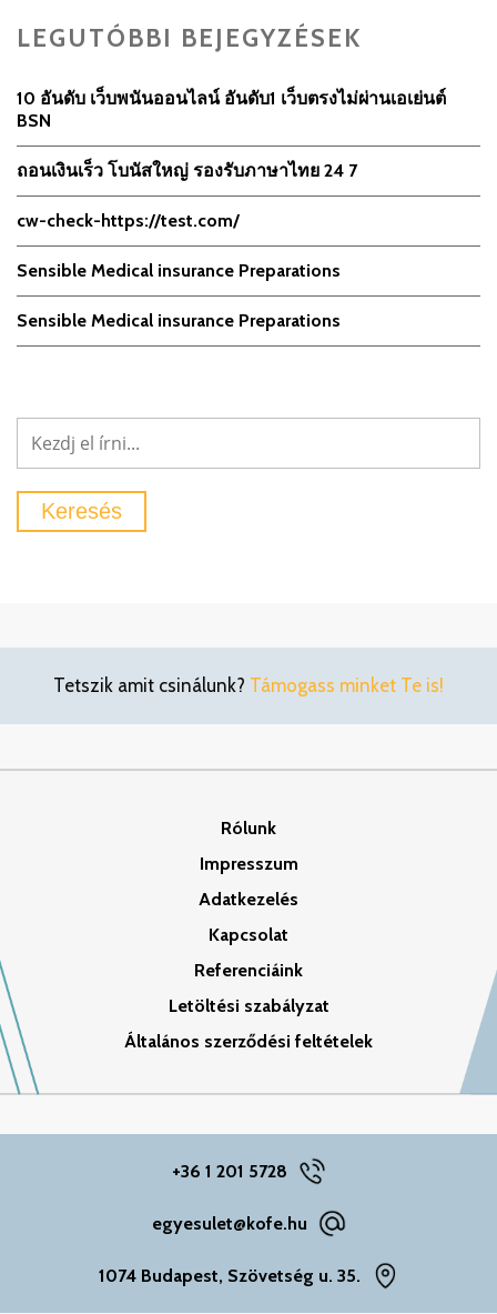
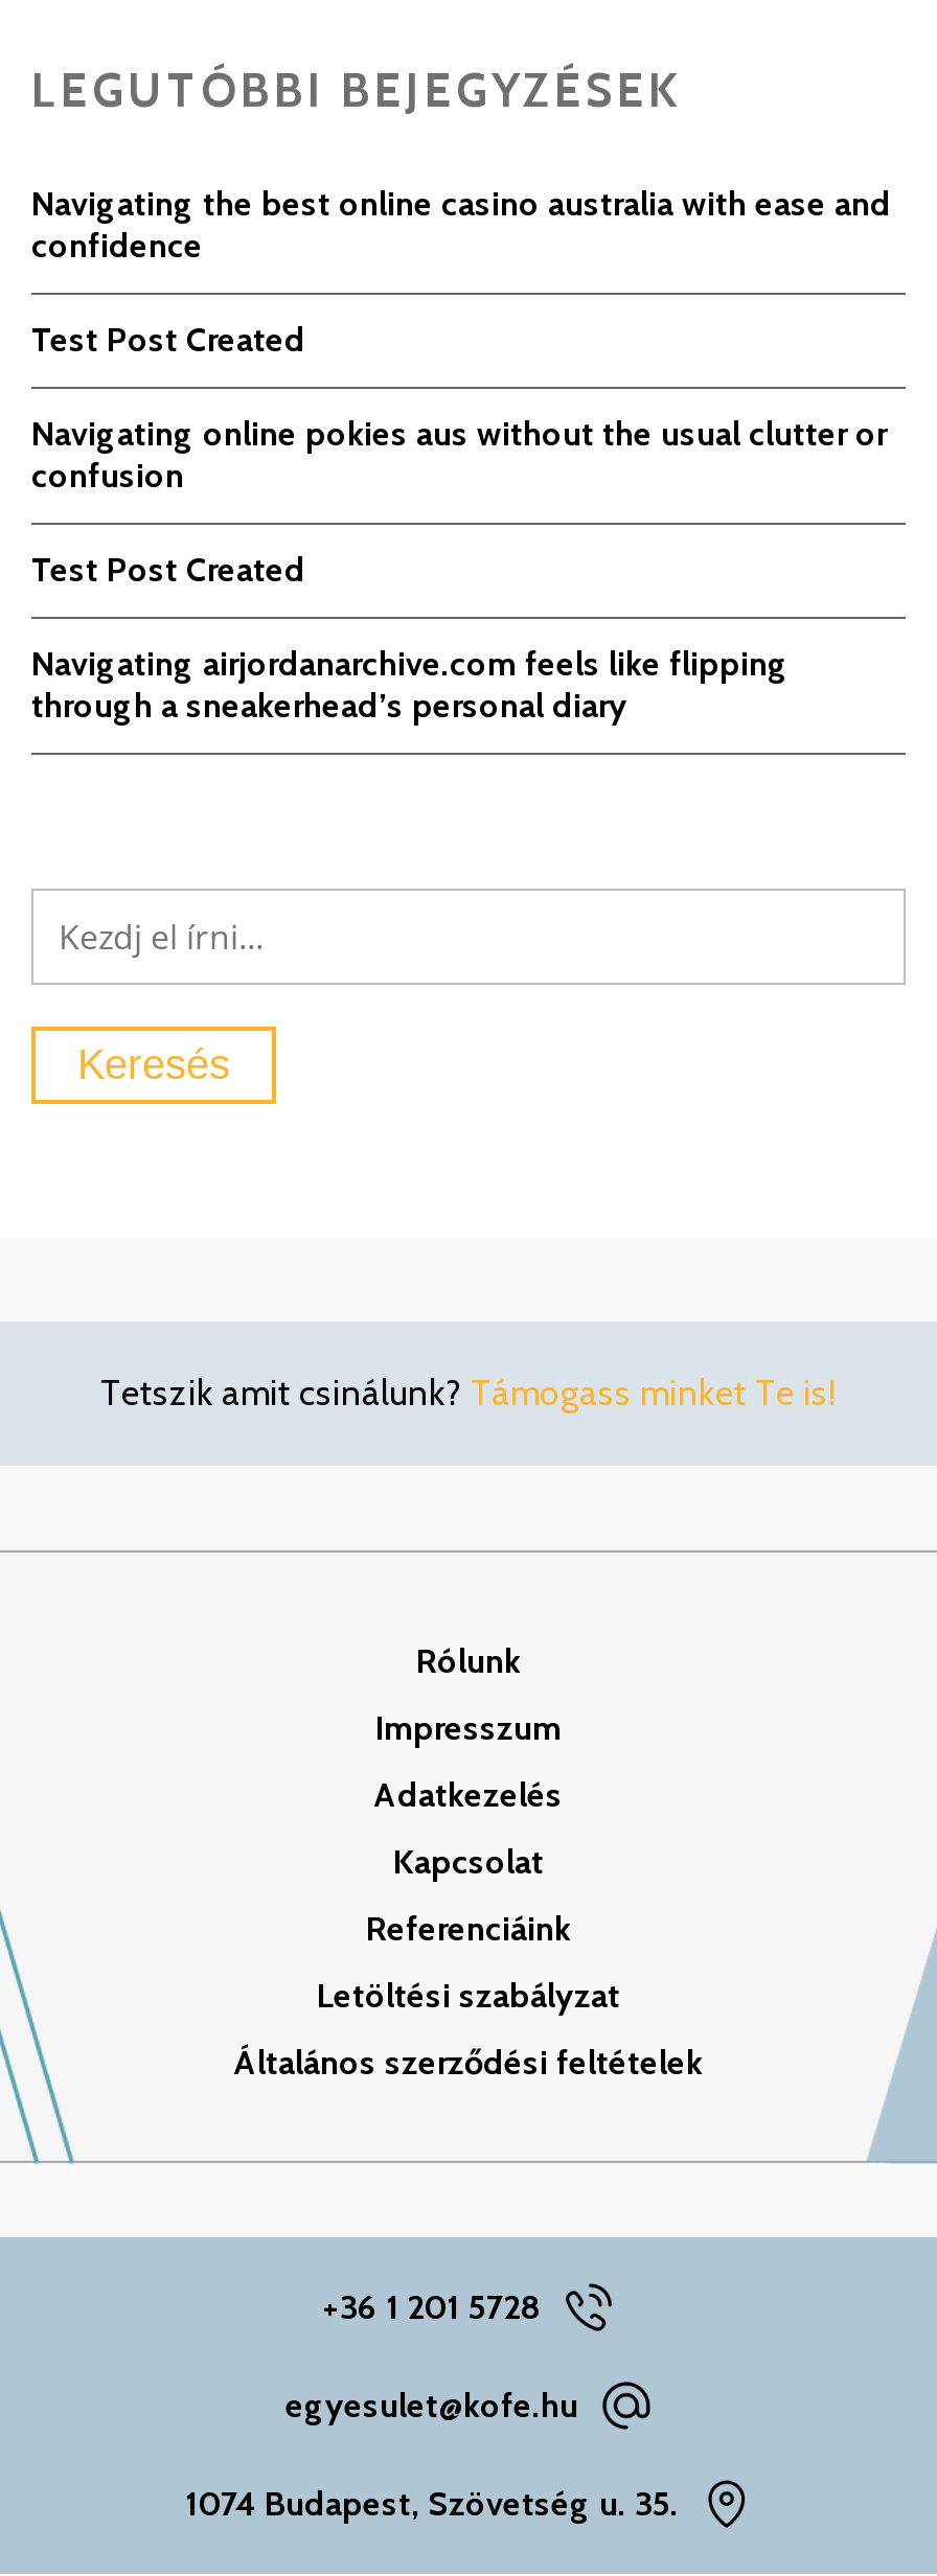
[17,88,446,131] 10 อันดับ เว็บพนันออนไลน์ อันดับ1 เว็บตรงไม่ผ่านเอเย่นต์ | BSN -> [31,184,891,266] Navigating the best online casino australia with ease and | confidence
[17,160,357,181] ถอนเงินเร็ว โบนัสใหญ่ รองรับภาษาไทย 24 7 -> [31,320,305,360] Test Post Created
[17,210,240,231] cw-check-https://test.com/ -> [31,414,887,496] Navigating online pokies aus without the usual clutter or | confusion
[17,260,341,281] Sensible Medical insurance Preparations -> [31,550,305,590] Test Post Created
[17,310,341,331] Sensible Medical insurance Preparations -> [31,644,789,726] Navigating airjordanarchive.com feels like flipping | through a sneakerhead’s personal diary

